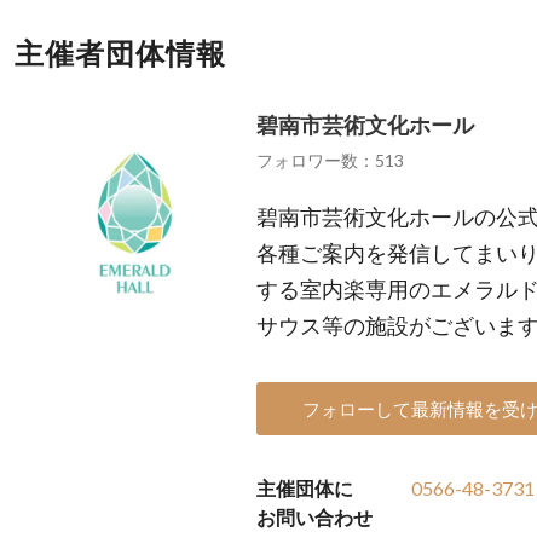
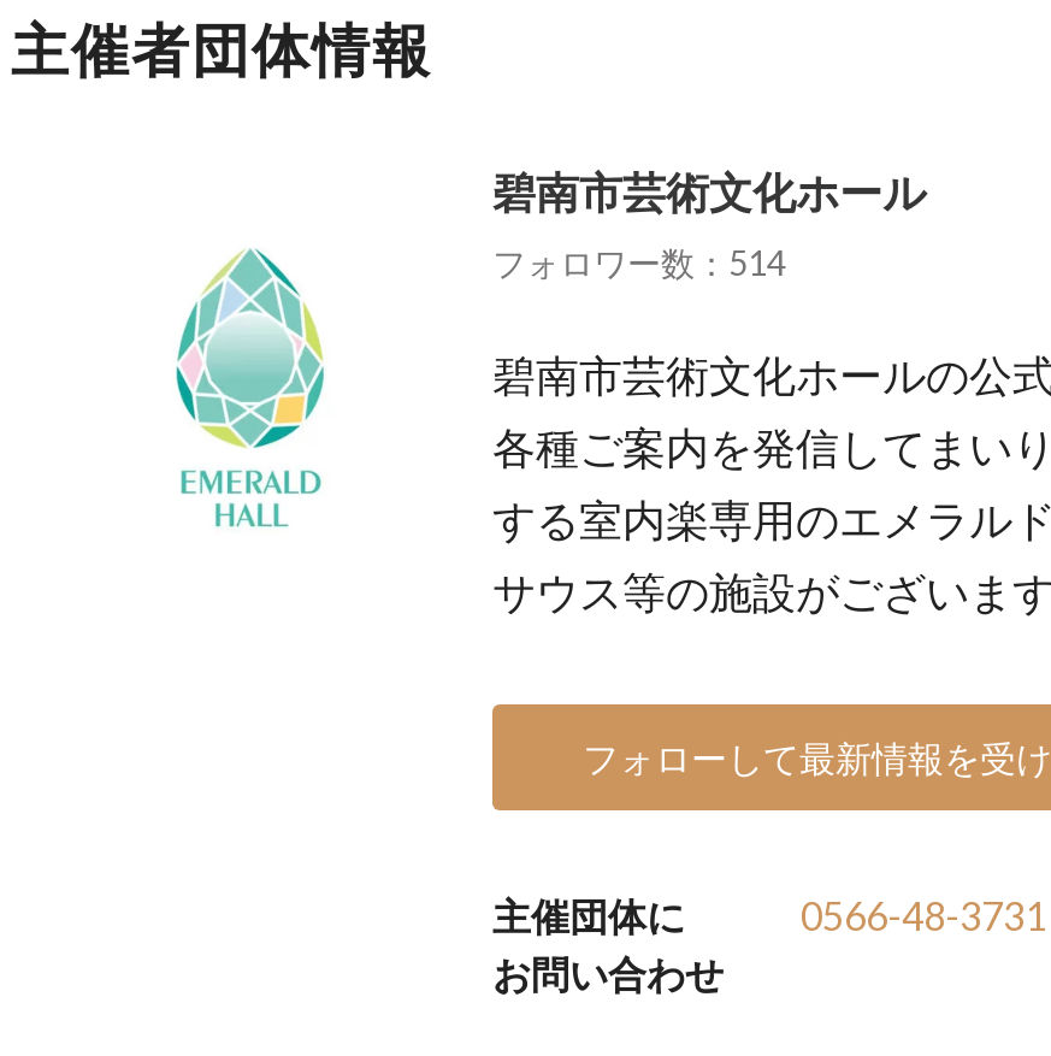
[256,150,404,171] フォロワー数：513 -> [492,242,786,283] フォロワー数：514

